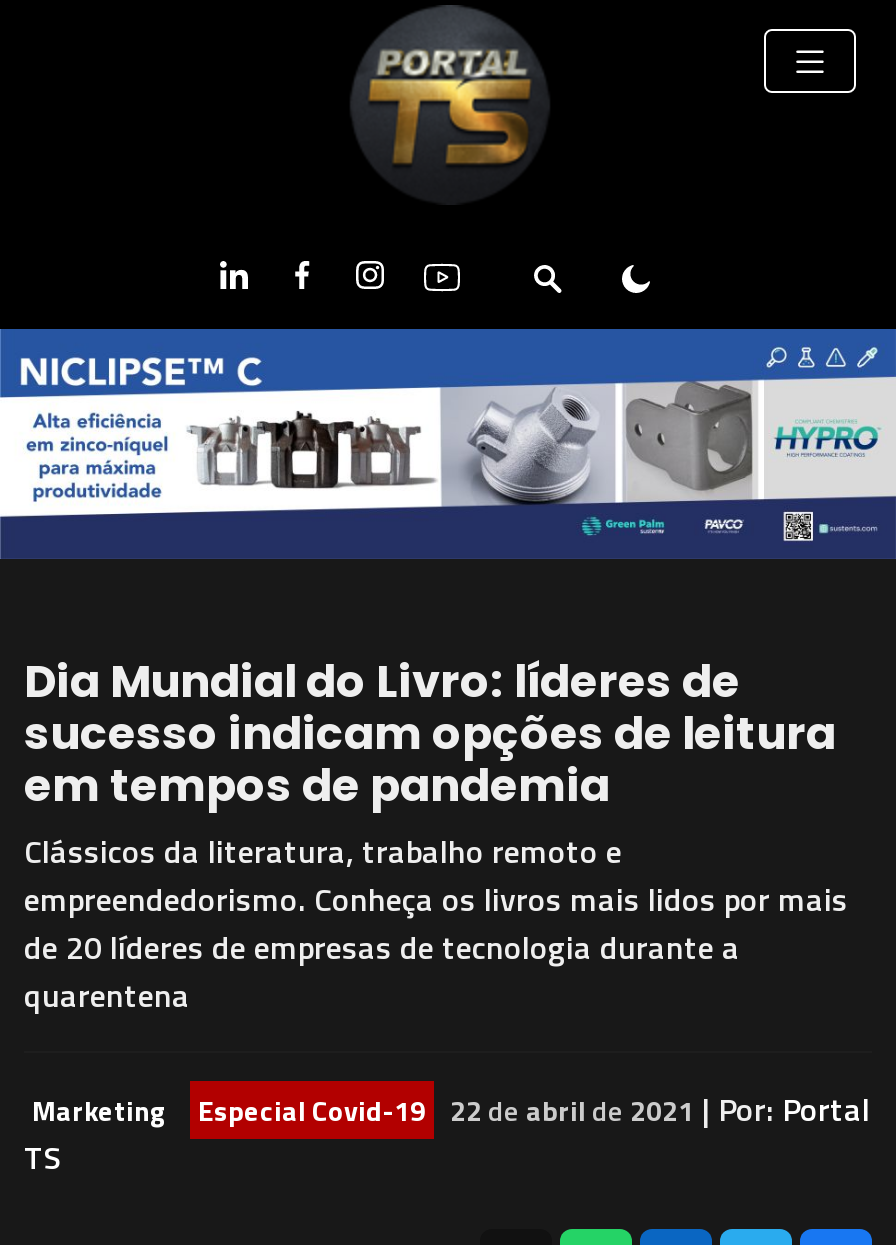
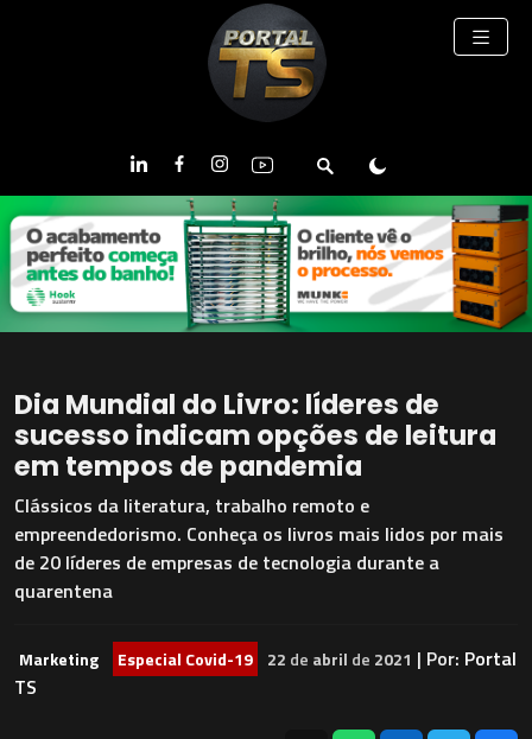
[6,327,890,559] [image] -> [4,195,528,333] [image]

